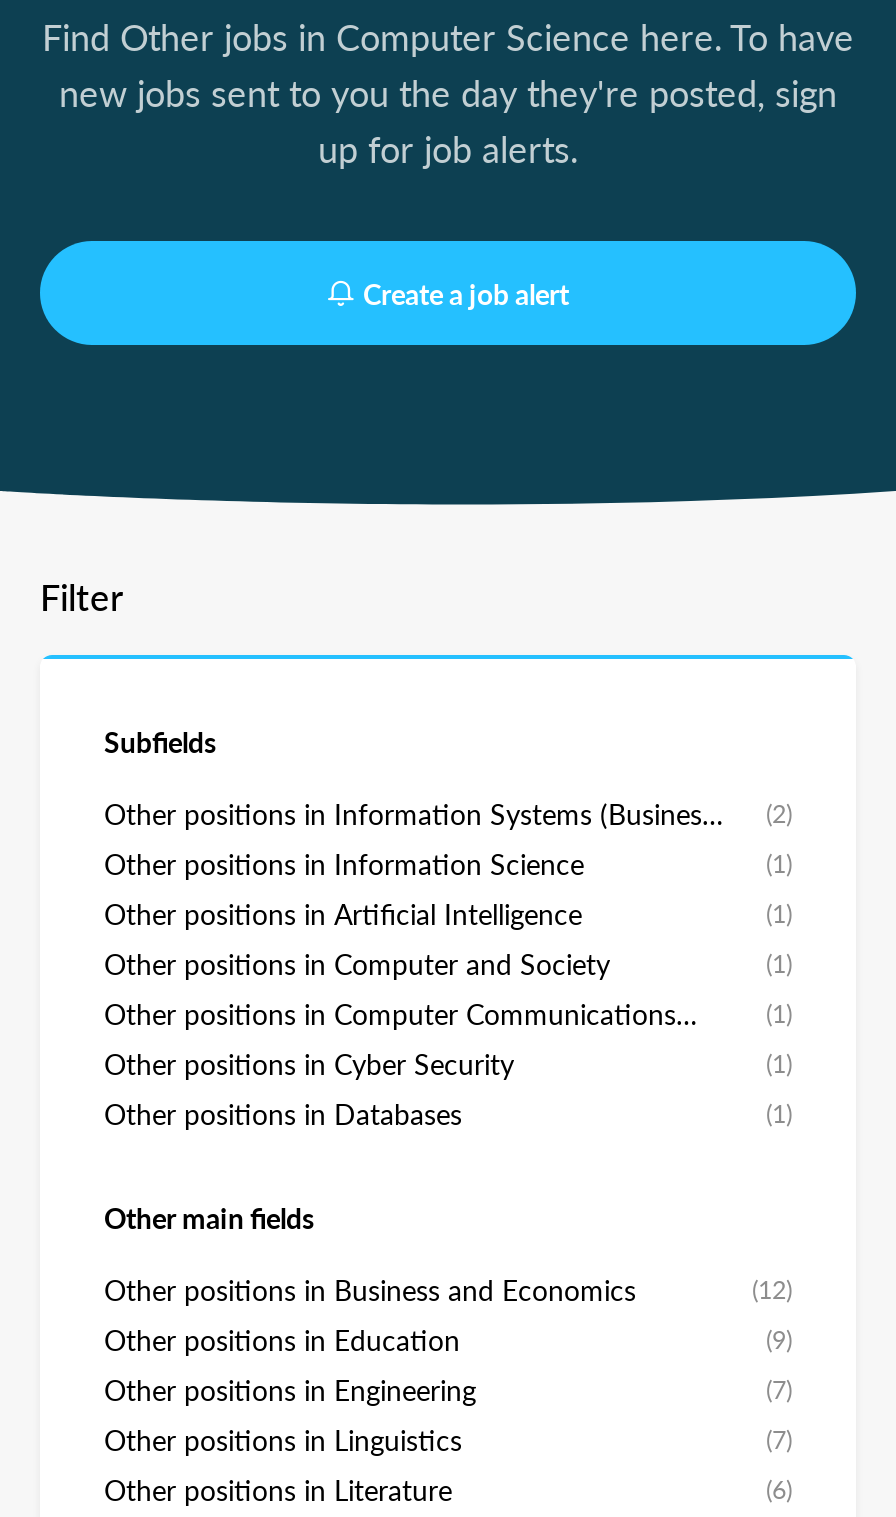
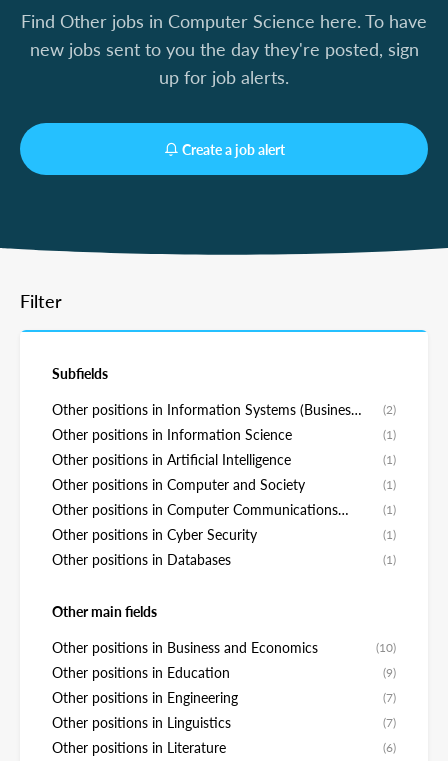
[752,1271,792,1307] (12) -> [376,638,396,656] (10)

